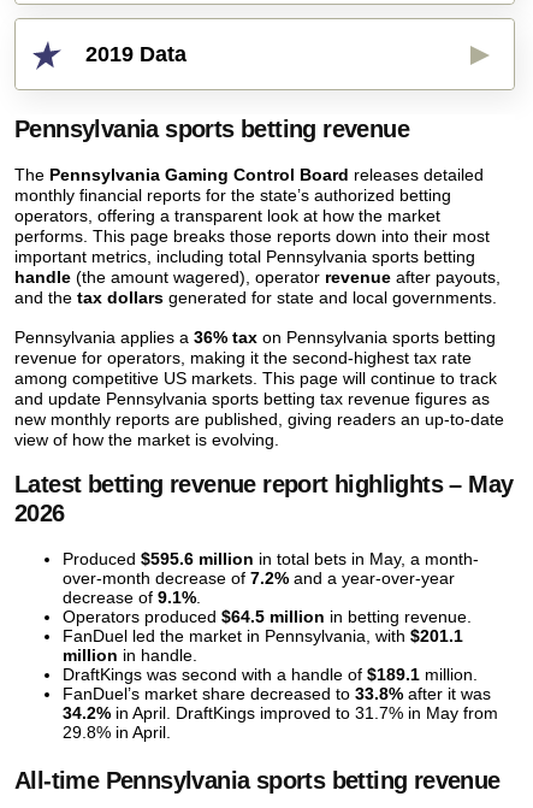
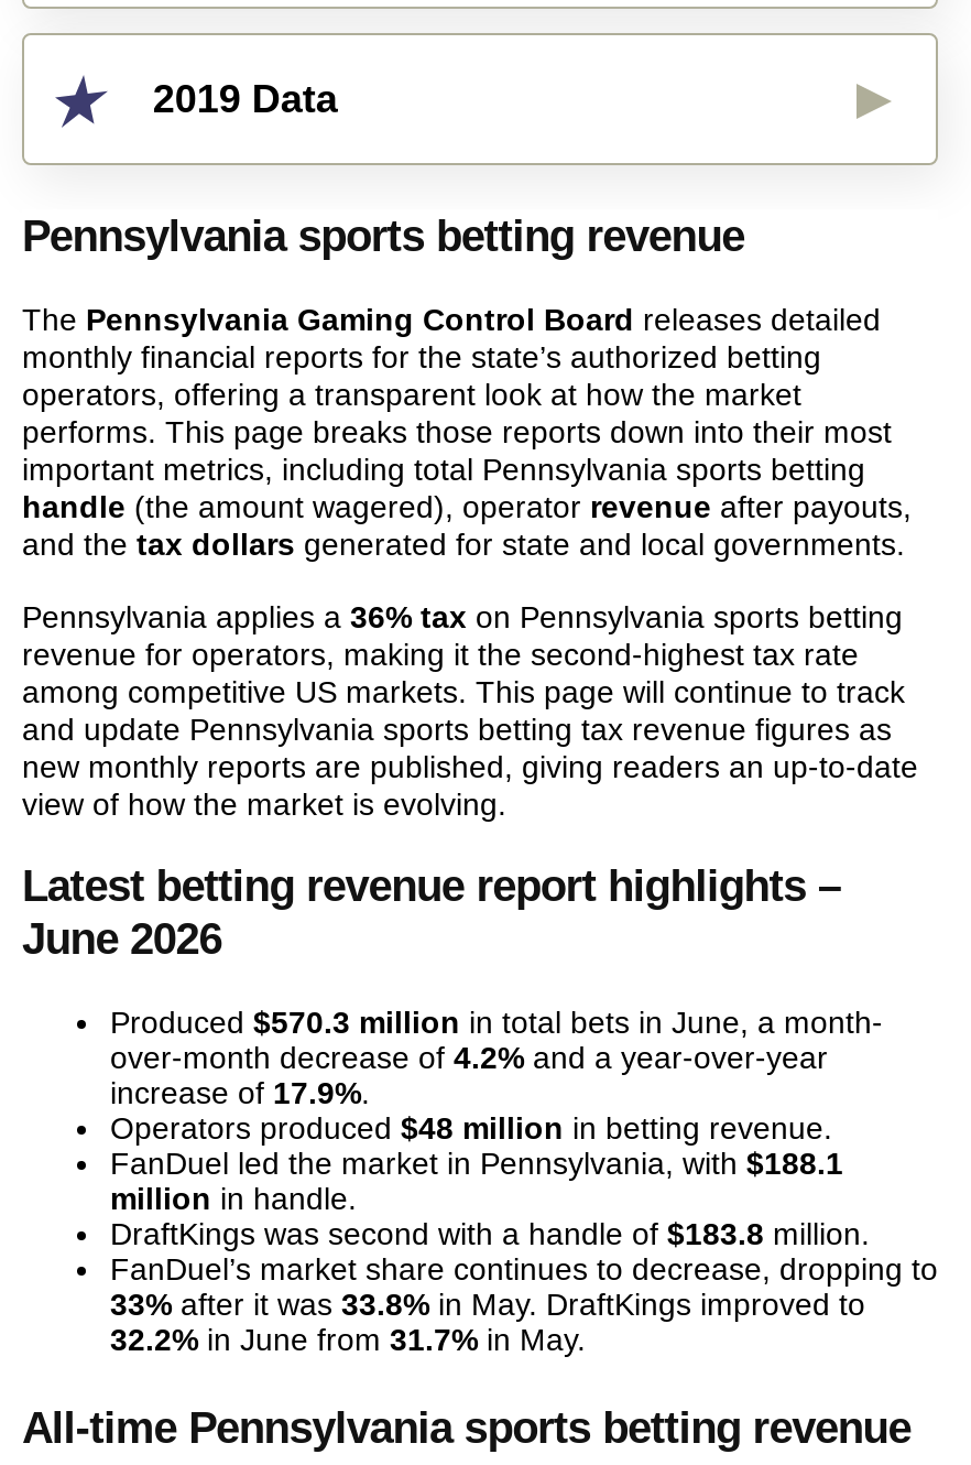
[14,471,513,526] Latest betting revenue report highlights – May | 2026 -> [22,861,841,963] Latest betting revenue report highlights – | June 2026
[63,549,479,645] Produced $595.6 million in total bets in May, a month- | over-month decrease of 7.2% and a year-over-year | decrease of 9.1%. | Operators produced $64.5 million in betting revenue. | FanDuel led the market in Pennsylvania, with $201.1 -> [110,1005,883,1181] Produced $570.3 million in total bets in June, a month- | over-month decrease of 4.2% and a year-over-year | increase of 17.9%. | Operators produced $48 million in betting revenue. | FanDuel led the market in Pennsylvania, with $188.1
[63,665,498,742] DraftKings was second with a handle of $189.1 million. | FanDuel’s market share decreased to 33.8% after it was | 34.2% in April. DraftKings improved to 31.7% in May from | 29.8% in April. -> [110,1216,938,1357] DraftKings was second with a handle of $183.8 million. | FanDuel’s market share continues to decrease, dropping to | 33% after it was 33.8% in May. DraftKings improved to | 32.2% in June from 31.7% in May.

